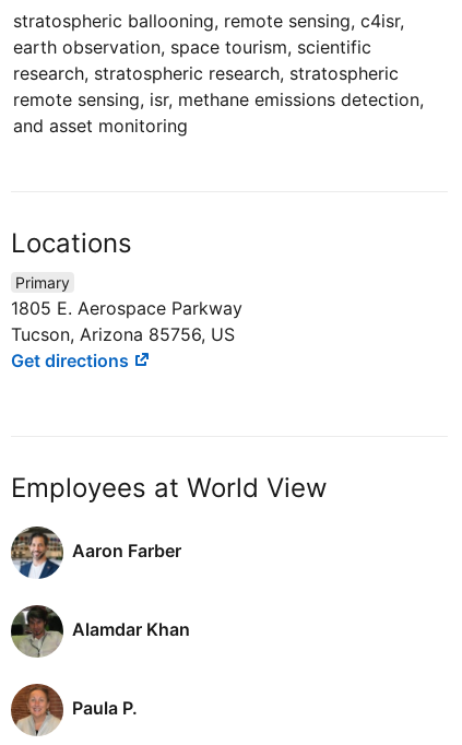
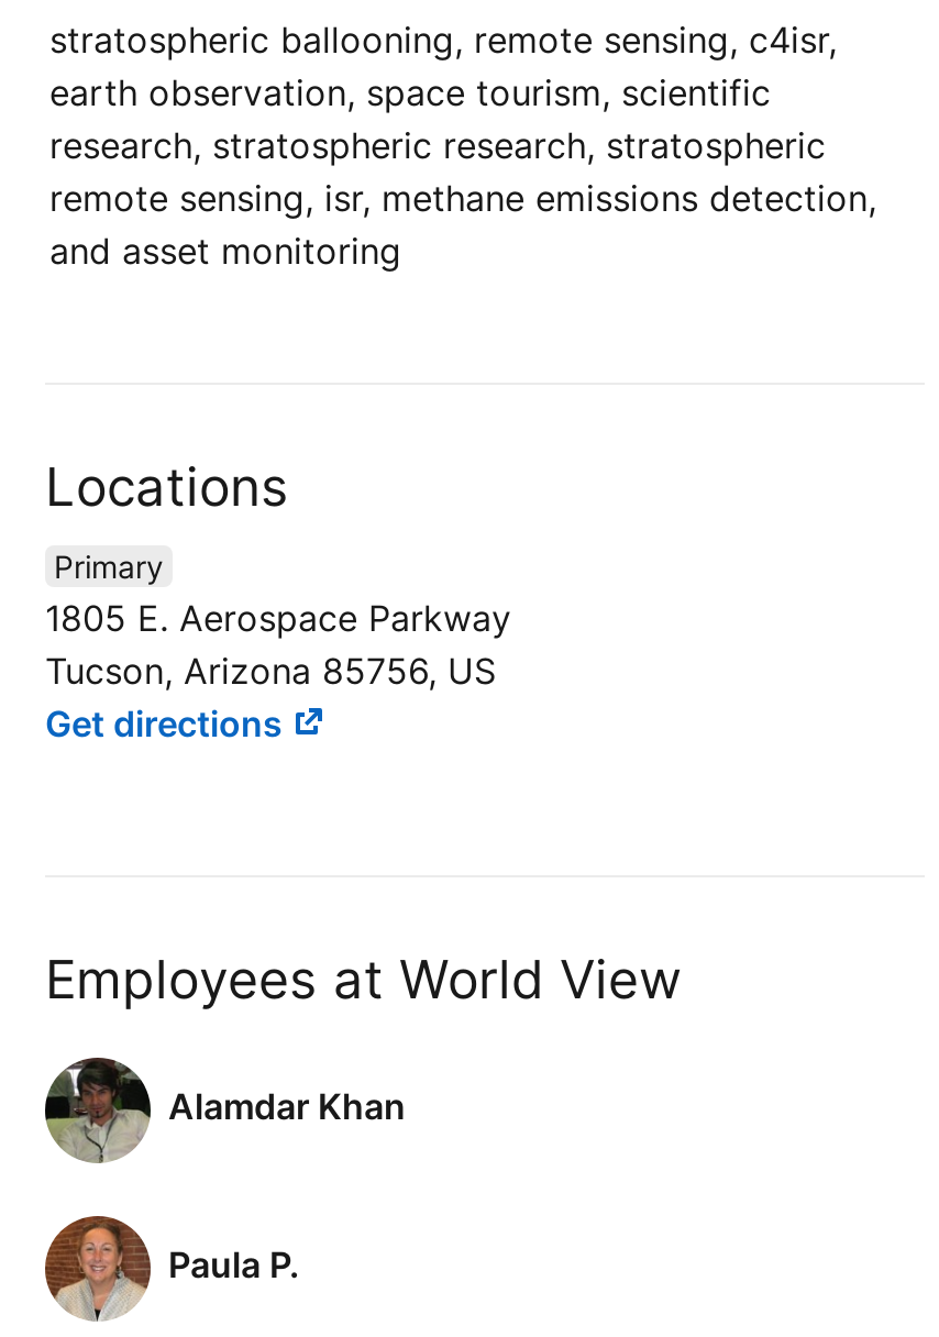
[10,532,181,579] [image] | Aaron Farber -> none

